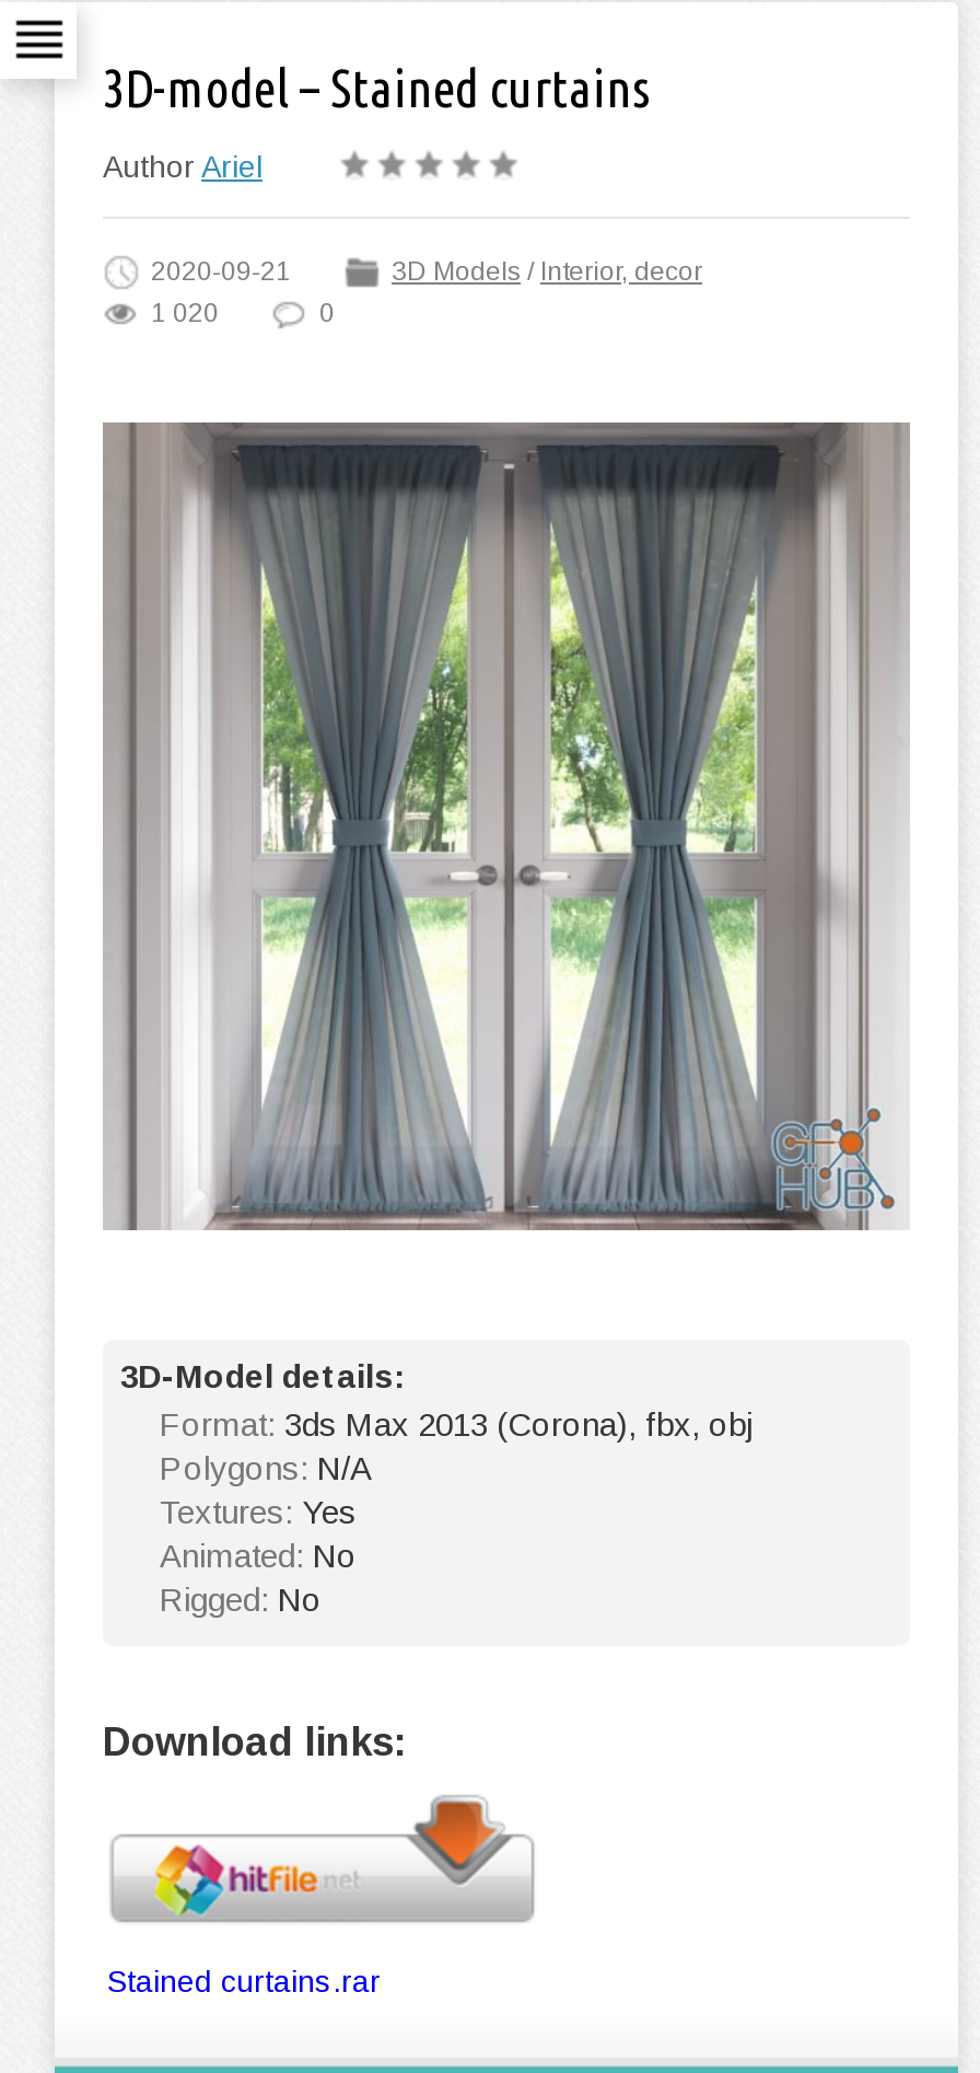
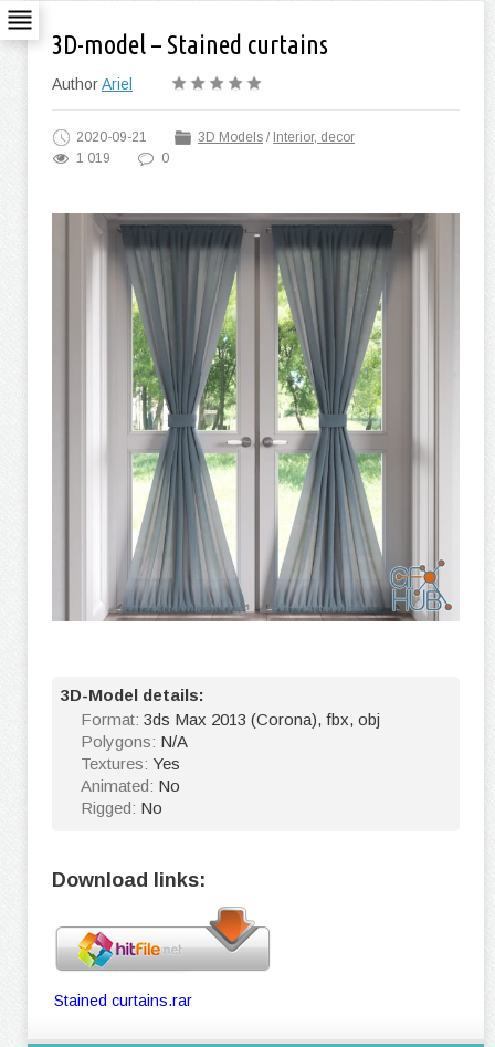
[151,298,219,328] 1 020 -> [76,150,110,166] 1 019

